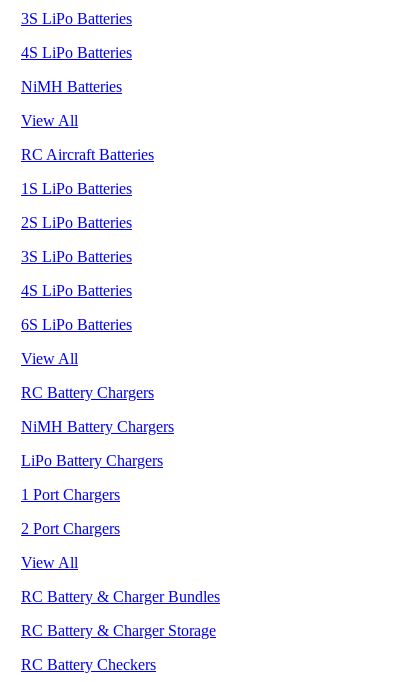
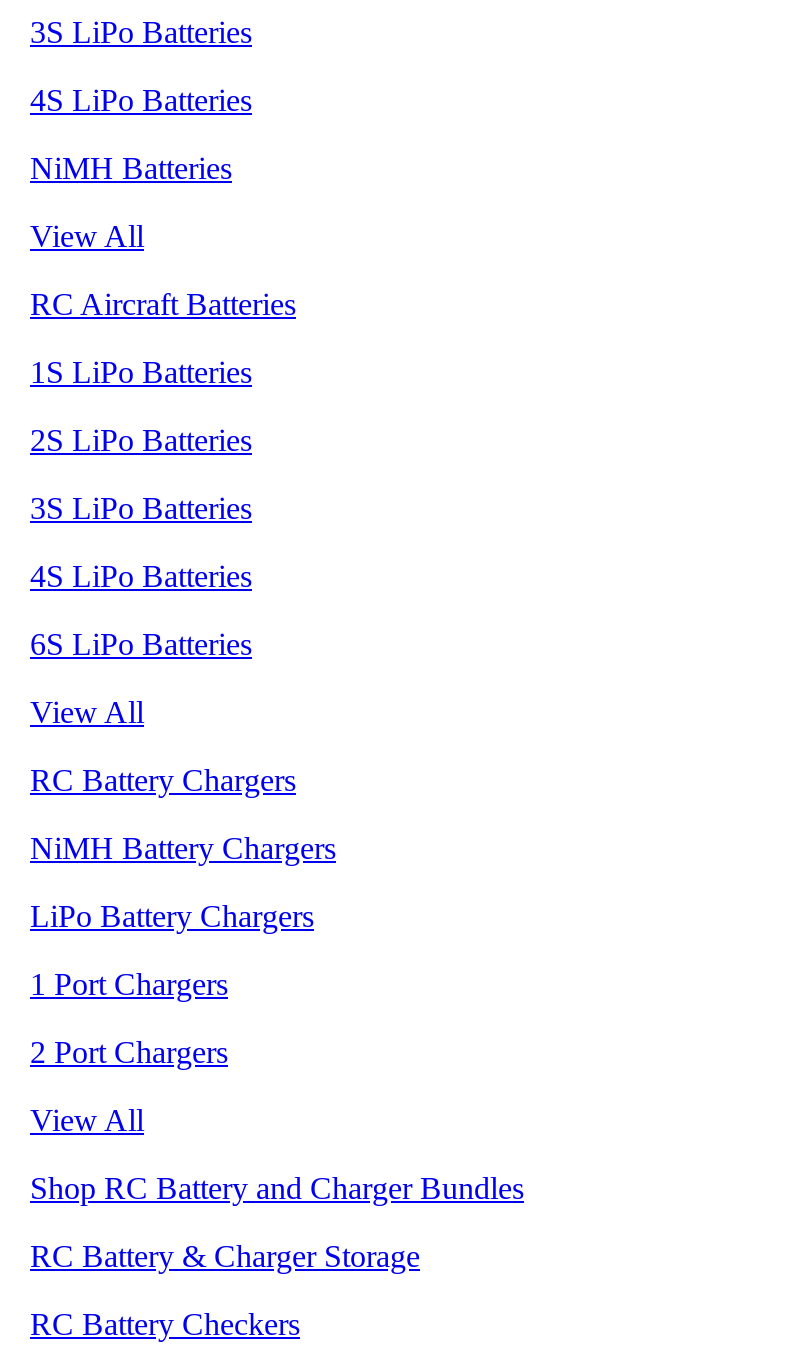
[21,588,220,605] RC Battery & Charger Bundles -> [30,1171,524,1205] Shop RC Battery and Charger Bundles

